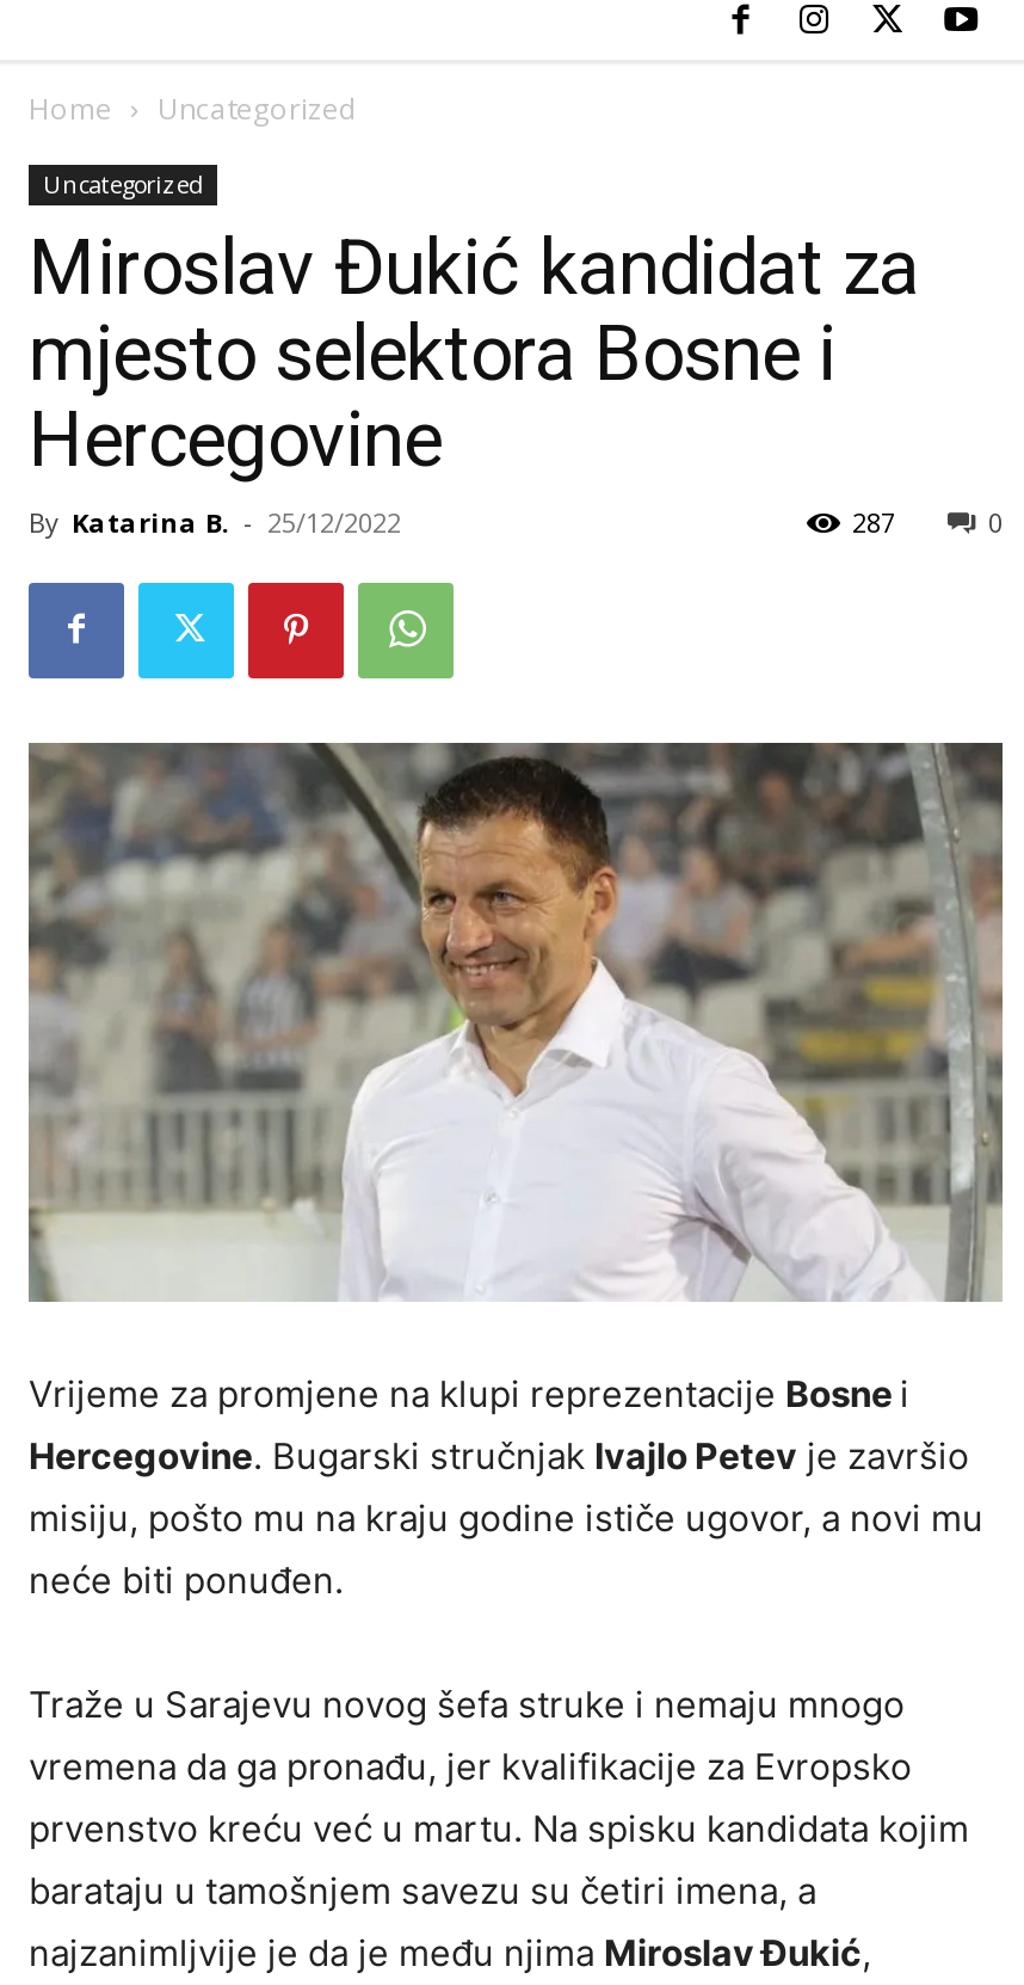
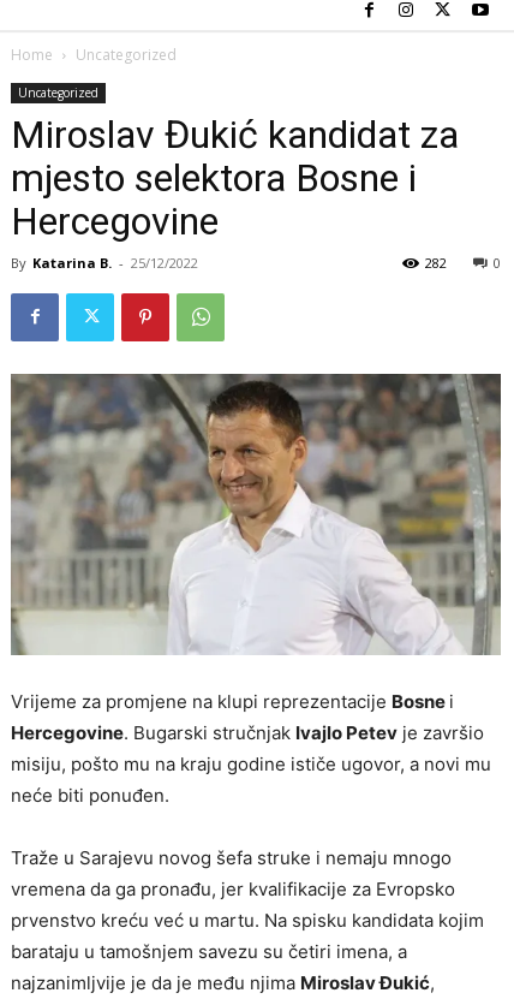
[852,504,895,539] 287 -> [425,253,447,271] 282

